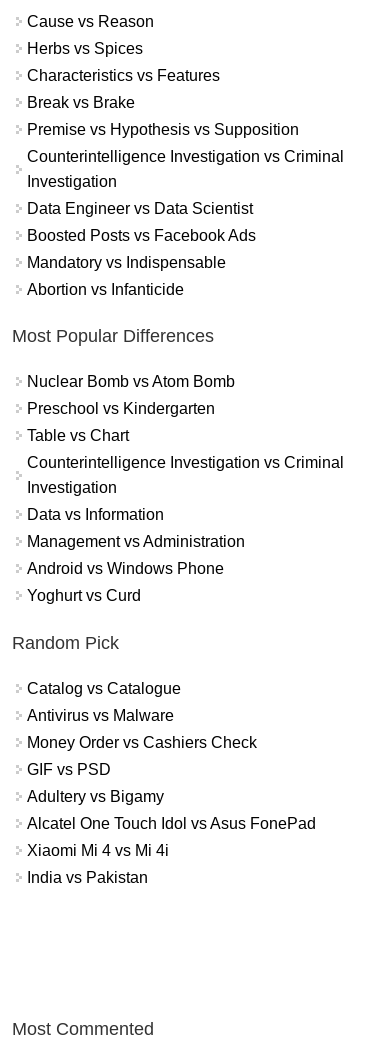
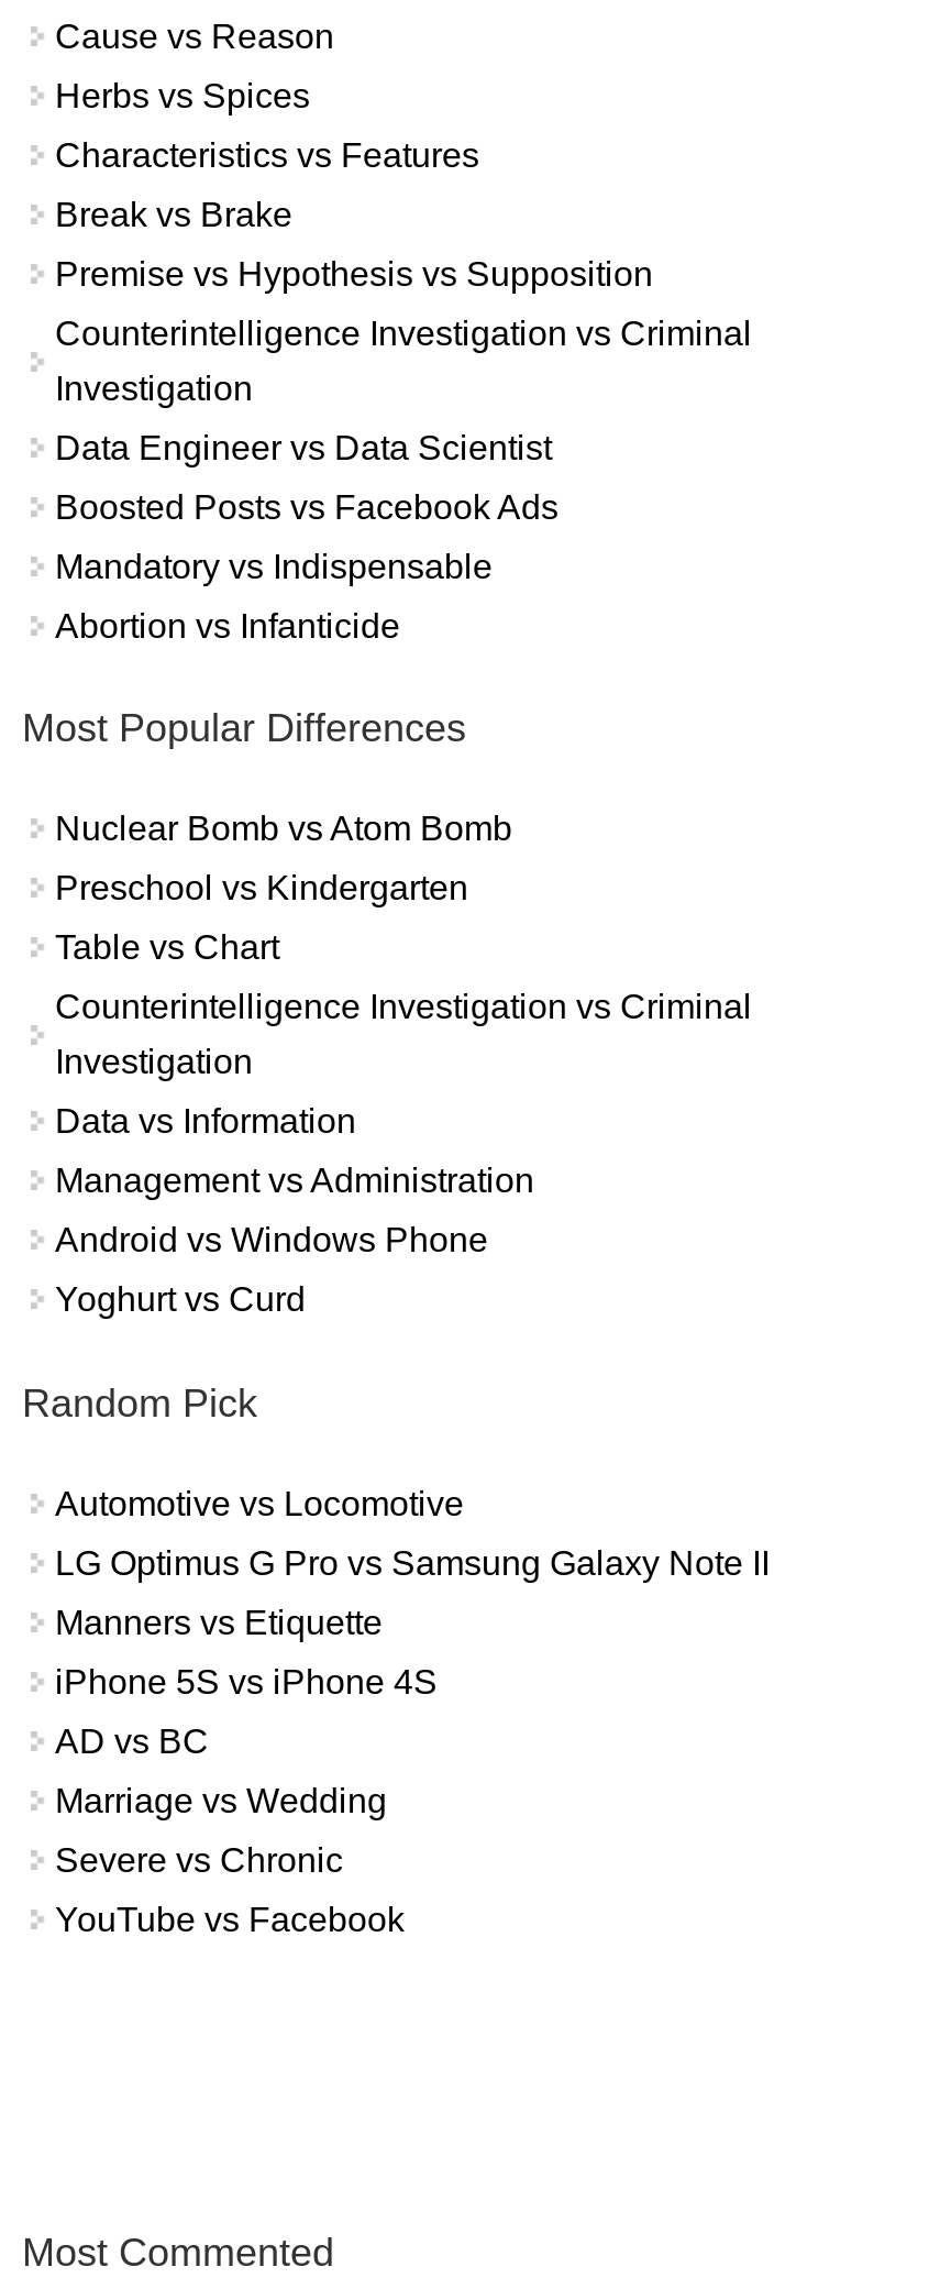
[27,680,181,697] Catalog vs Catalogue -> [55,1484,464,1521] Automotive vs Locomotive
[27,707,174,724] Antivirus vs Malware -> [55,1543,770,1581] LG Optimus G Pro vs Samsung Galaxy Note II
[27,734,257,751] Money Order vs Cashiers Check -> [55,1603,383,1640] Manners vs Etiquette
[27,761,111,778] GIF vs PSD -> [55,1662,438,1700] iPhone 5S vs iPhone 4S
[27,788,164,805] Adultery vs Bigamy -> [55,1722,209,1759] AD vs BC
[27,815,316,832] Alcatel One Touch Idol vs Asus FonePad -> [55,1781,387,1818] Marriage vs Wedding
[27,842,169,859] Xiaomi Mi 4 vs Mi 4i -> [55,1840,343,1878] Severe vs Chronic
[27,869,148,886] India vs Pakistan -> [55,1900,405,1937] YouTube vs Facebook

